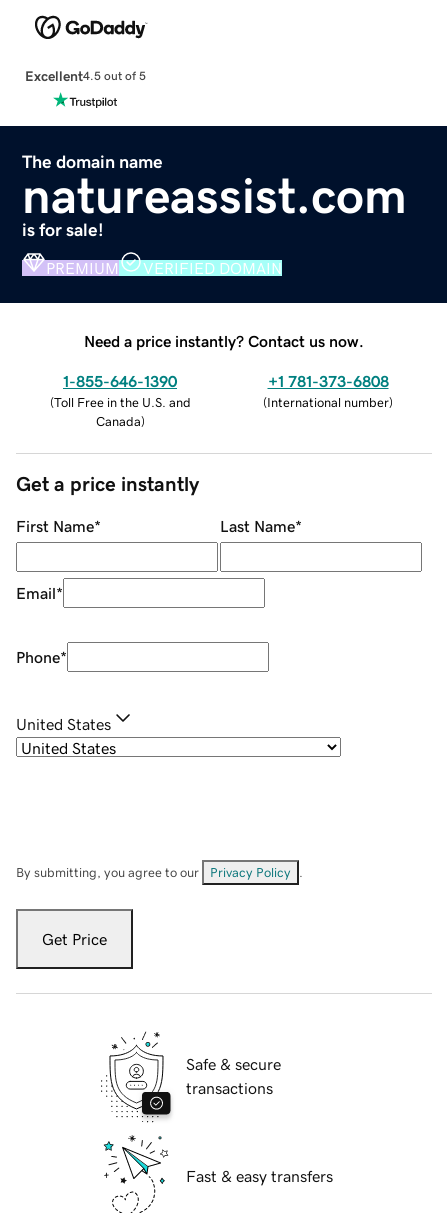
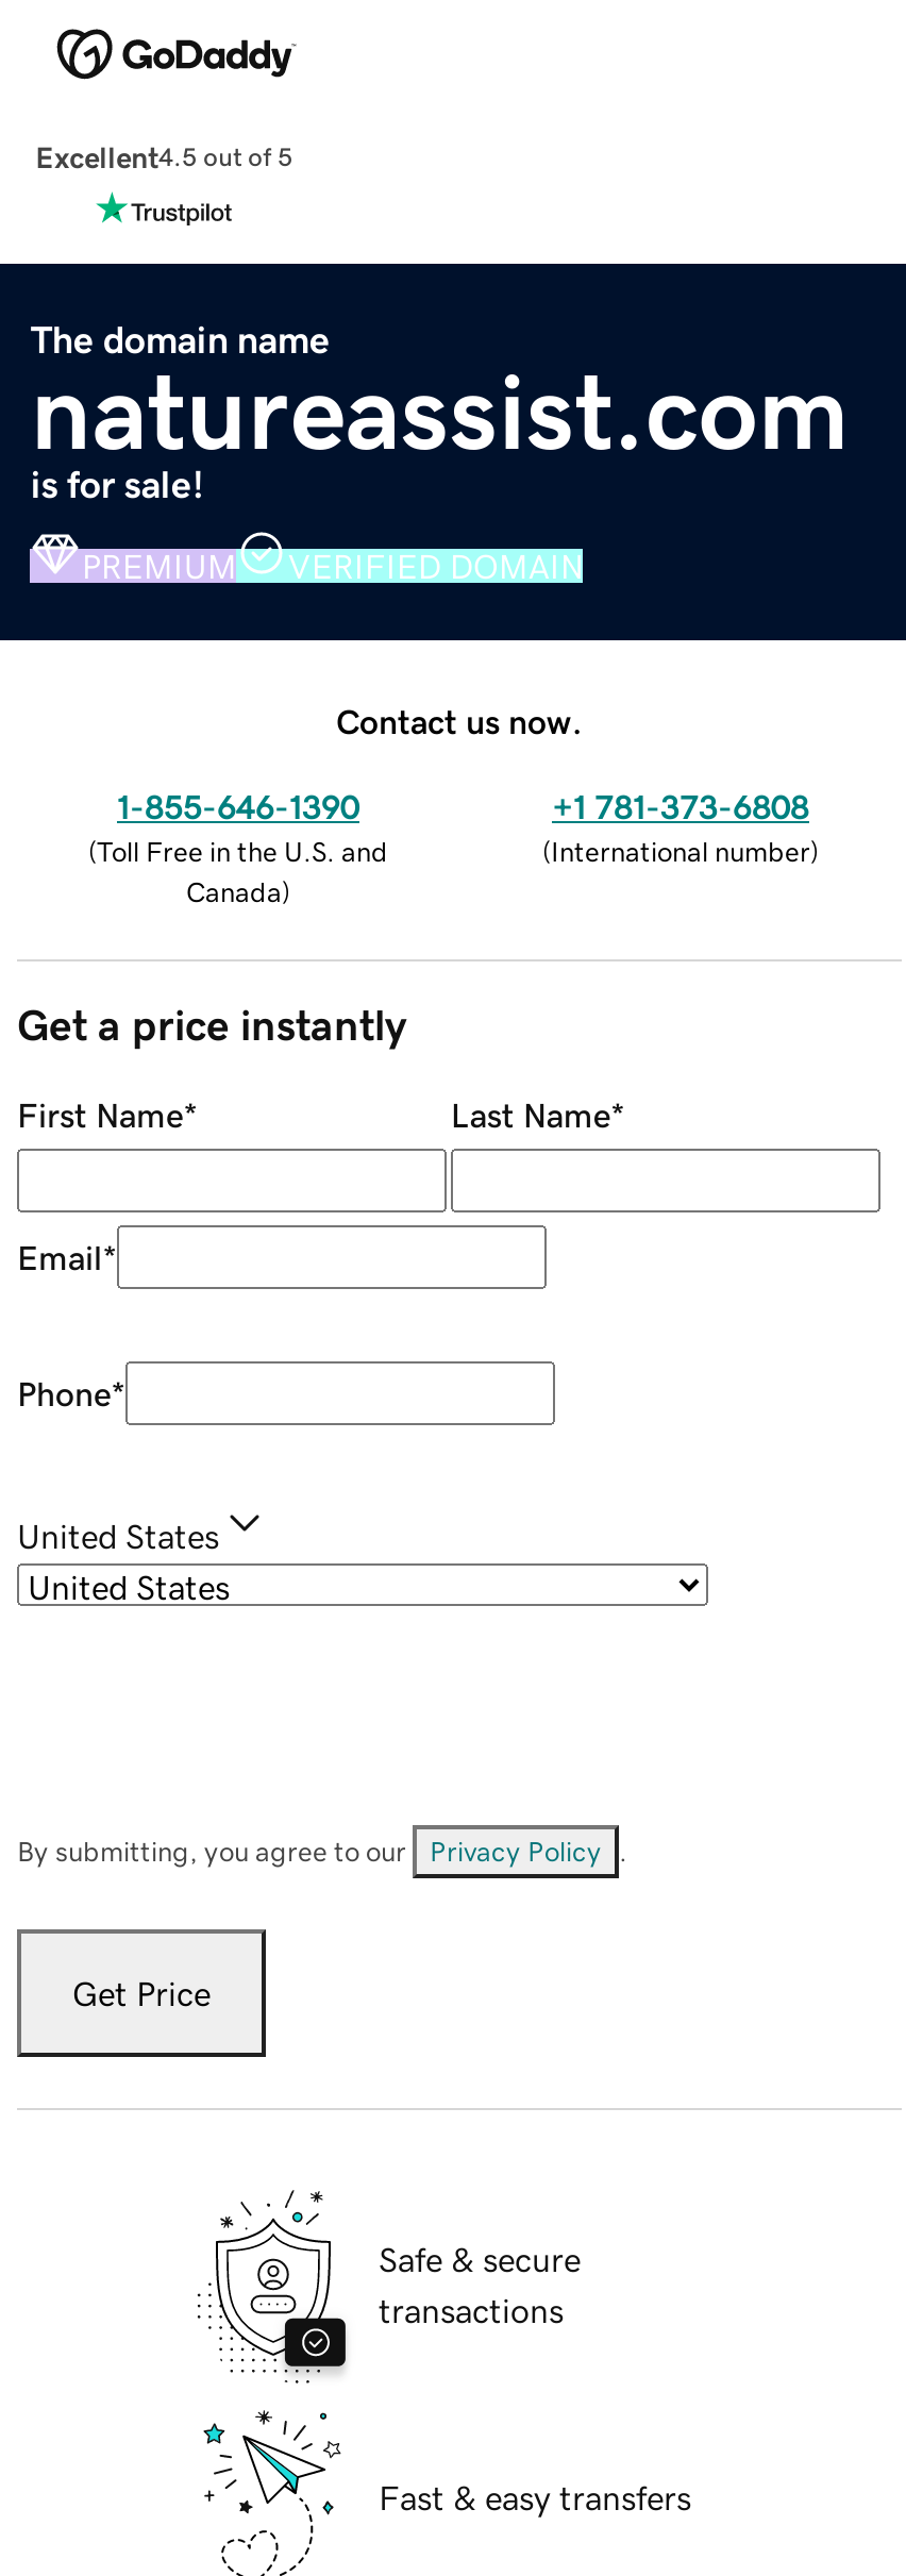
[84,333,364,349] Need a price instantly? Contact us now. -> [336,703,583,737] Contact us now.

